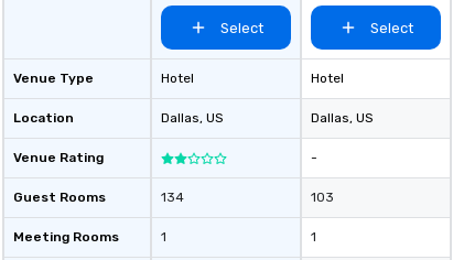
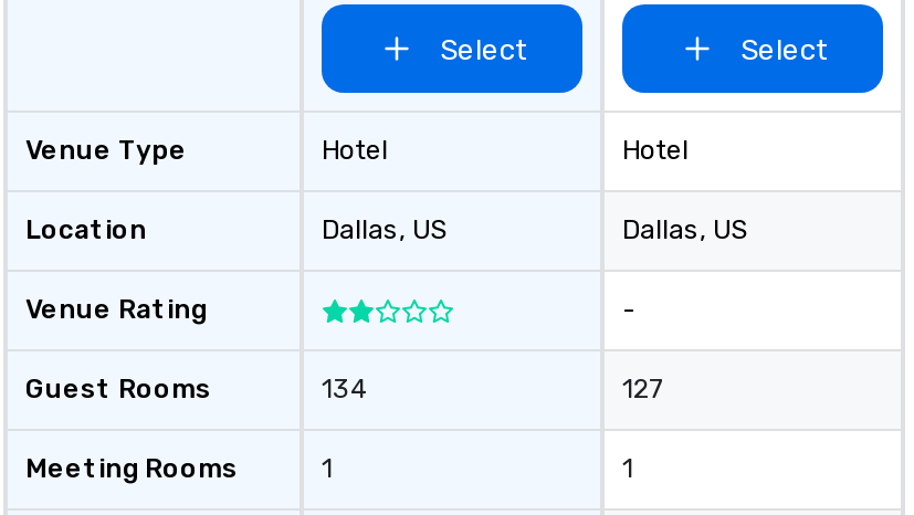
[311,189,334,205] 103 -> [622,374,662,404] 127

